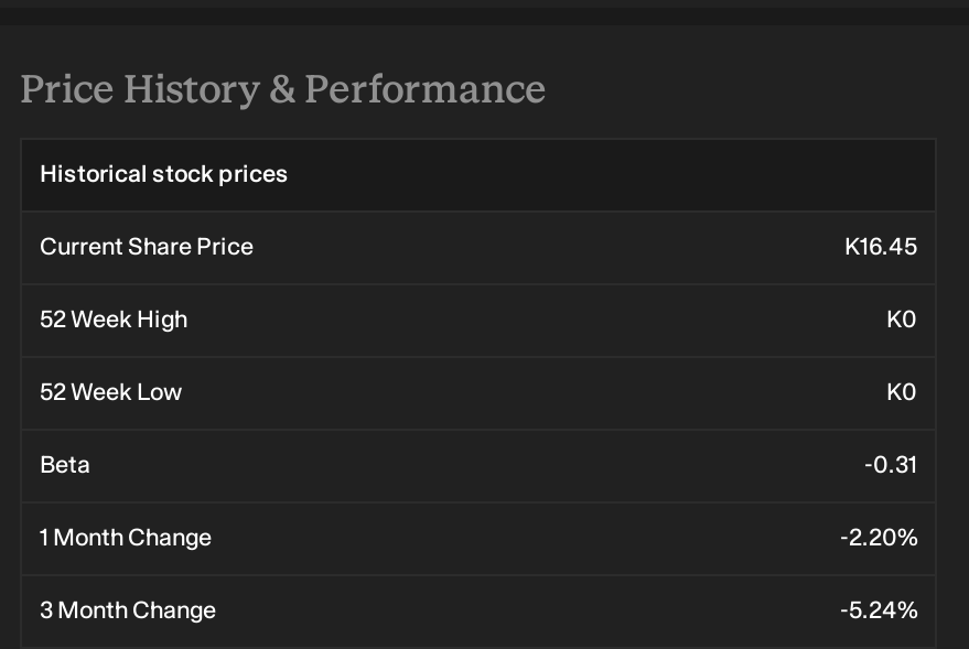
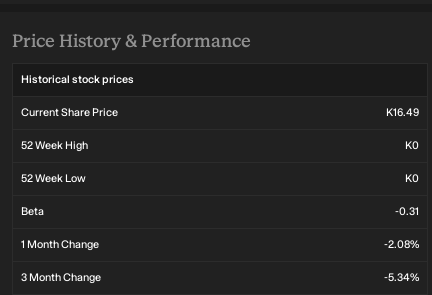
[844,232,917,260] K16.45 -> [386,106,419,119] K16.49
[840,523,917,551] -2.20% -> [384,238,419,251] -2.08%
[840,595,917,624] -5.24% -> [384,271,419,284] -5.34%

